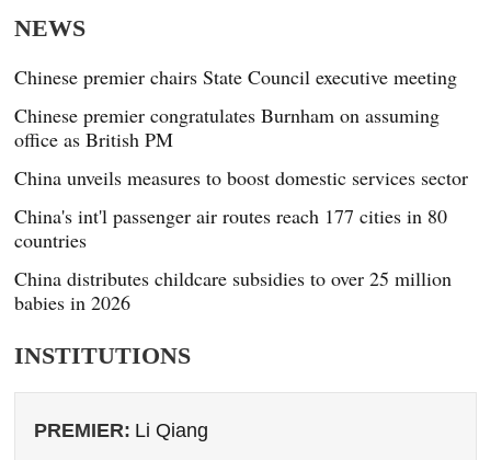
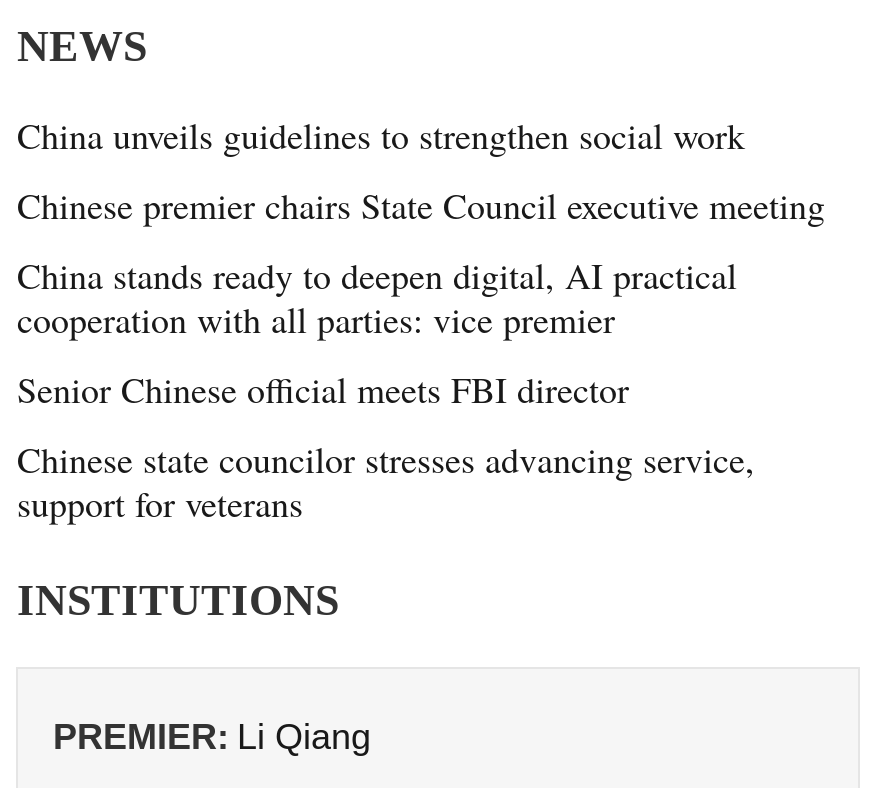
none -> [17,111,745,159] China unveils guidelines to strengthen social work
moved [15,63,458,90] -> [17,181,825,229]: Chinese premier chairs State Council executive meeting
[15,102,468,315] Chinese premier congratulates Burnham on assuming | office as British PM | China unveils measures to boost domestic services sector | China's int'l passenger air routes reach 177 cities in 80 | countries | China distributes childcare subsidies to over 25 million | babies in 2026 -> [17,251,755,527] China stands ready to deepen digital, AI practical | cooperation with all parties: vice premier | Senior Chinese official meets FBI director | Chinese state councilor stresses advancing service, | support for veterans

